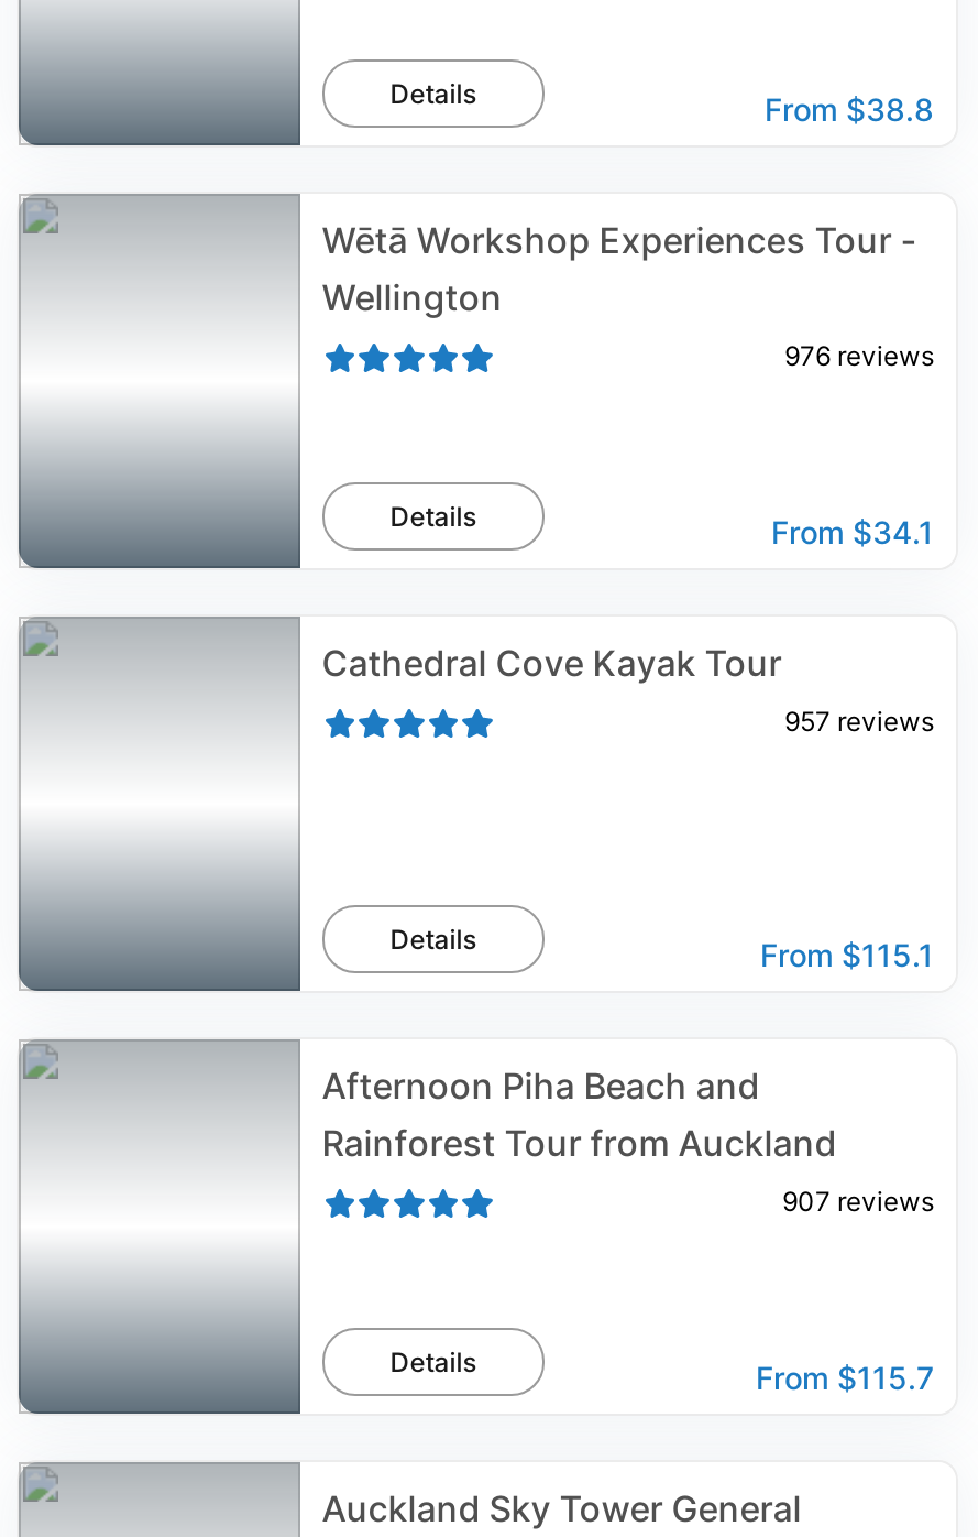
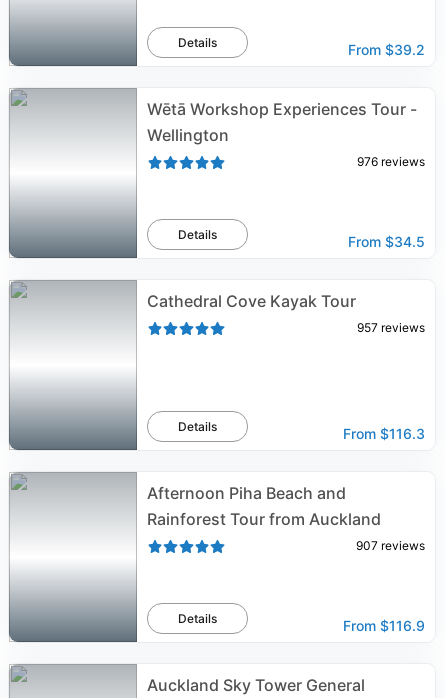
[765,90,934,128] From $38.8 -> [348,41,425,58] From $39.2
[771,513,934,551] From $34.1 -> [348,233,425,250] From $34.5
[760,936,934,973] From $115.1 -> [343,425,425,442] From $116.3
[756,1359,934,1396] From $115.7 -> [343,617,425,634] From $116.9

